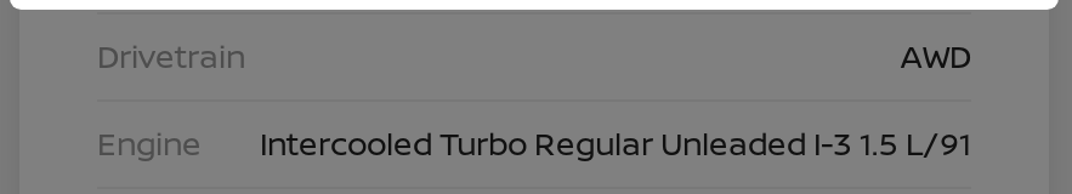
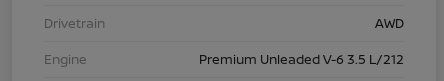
[260,122,971,165] Intercooled Turbo Regular Unleaded I-3 1.5 L/91 -> [199,50,404,68] Premium Unleaded V-6 3.5 L/212

